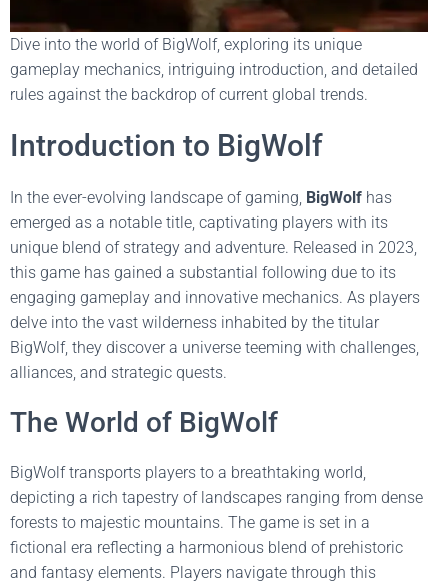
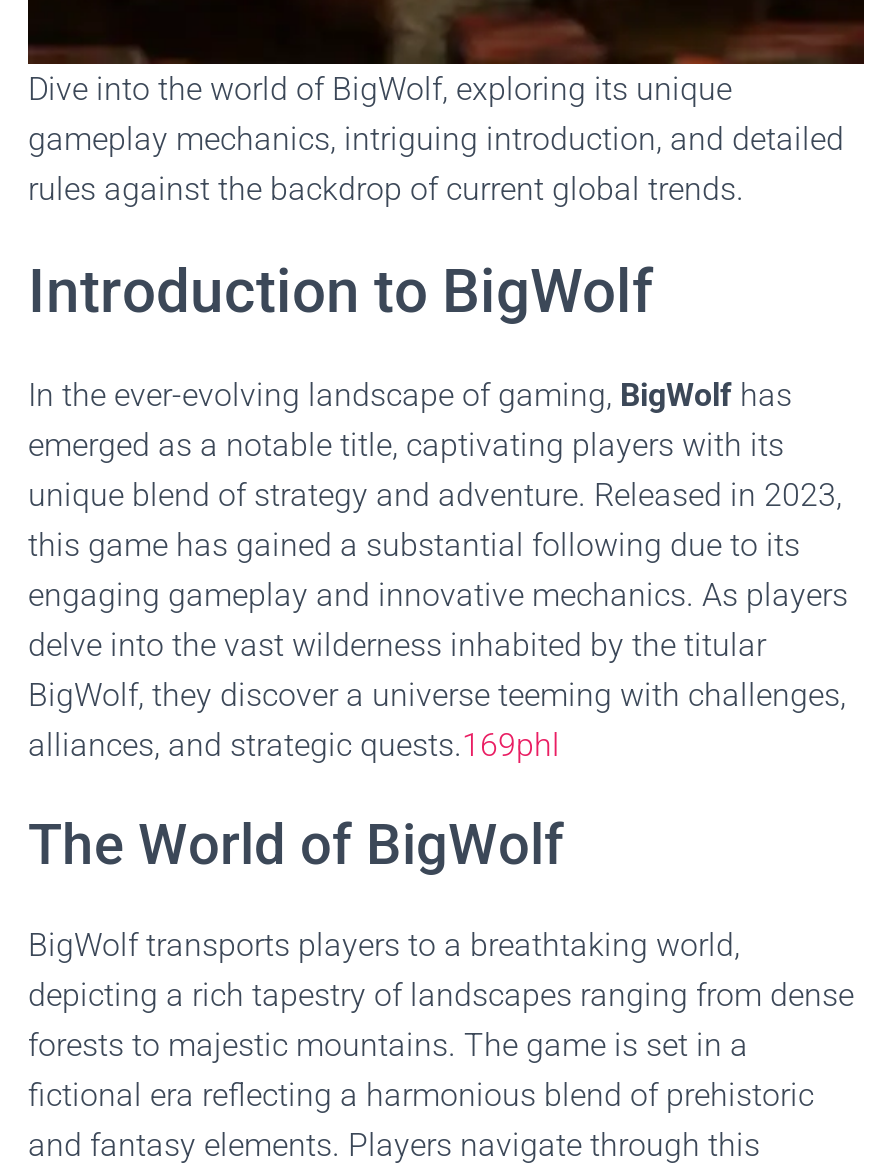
[10,363,227,382] alliances, and strategic quests. -> [28,726,560,764] alliances, and strategic quests.169phl

